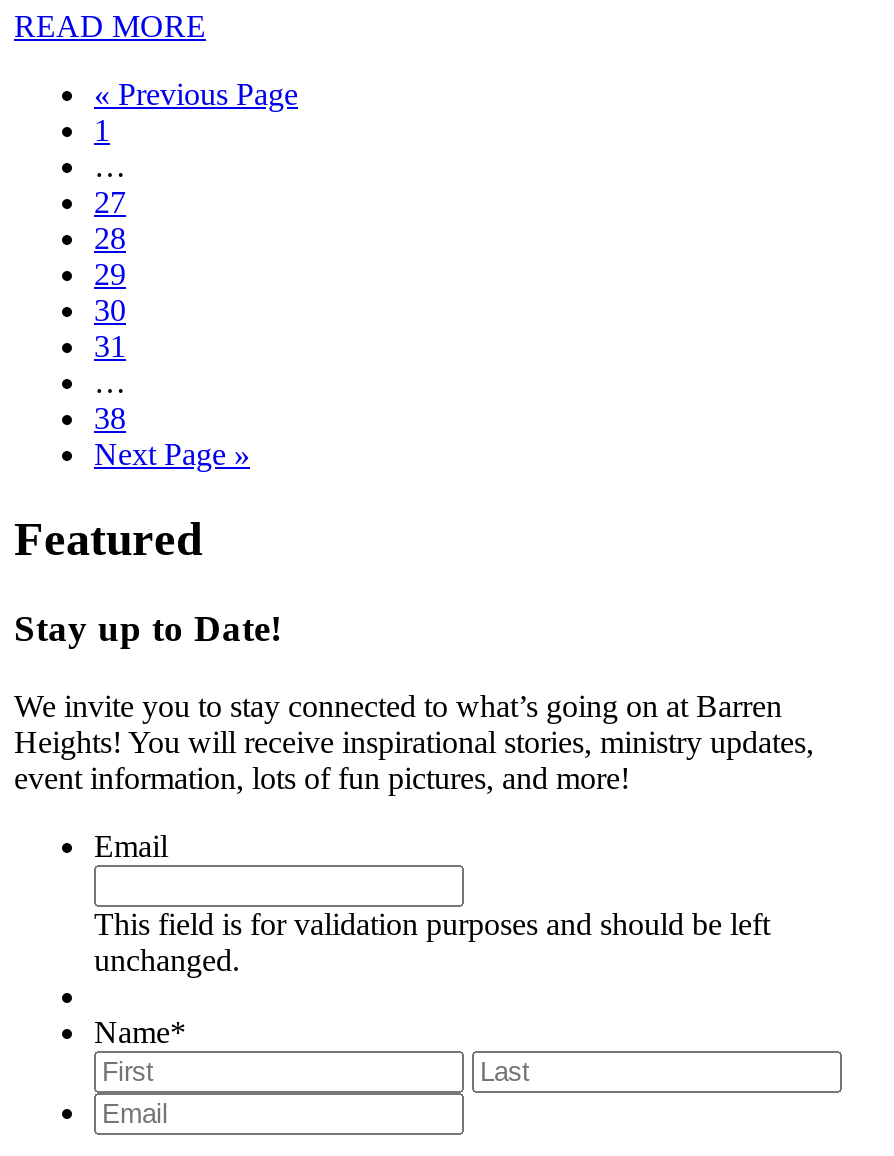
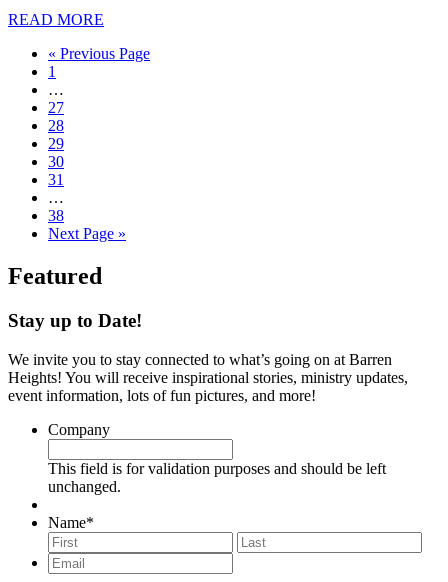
[94,828,168,862] Email -> [48,421,110,438] Company

